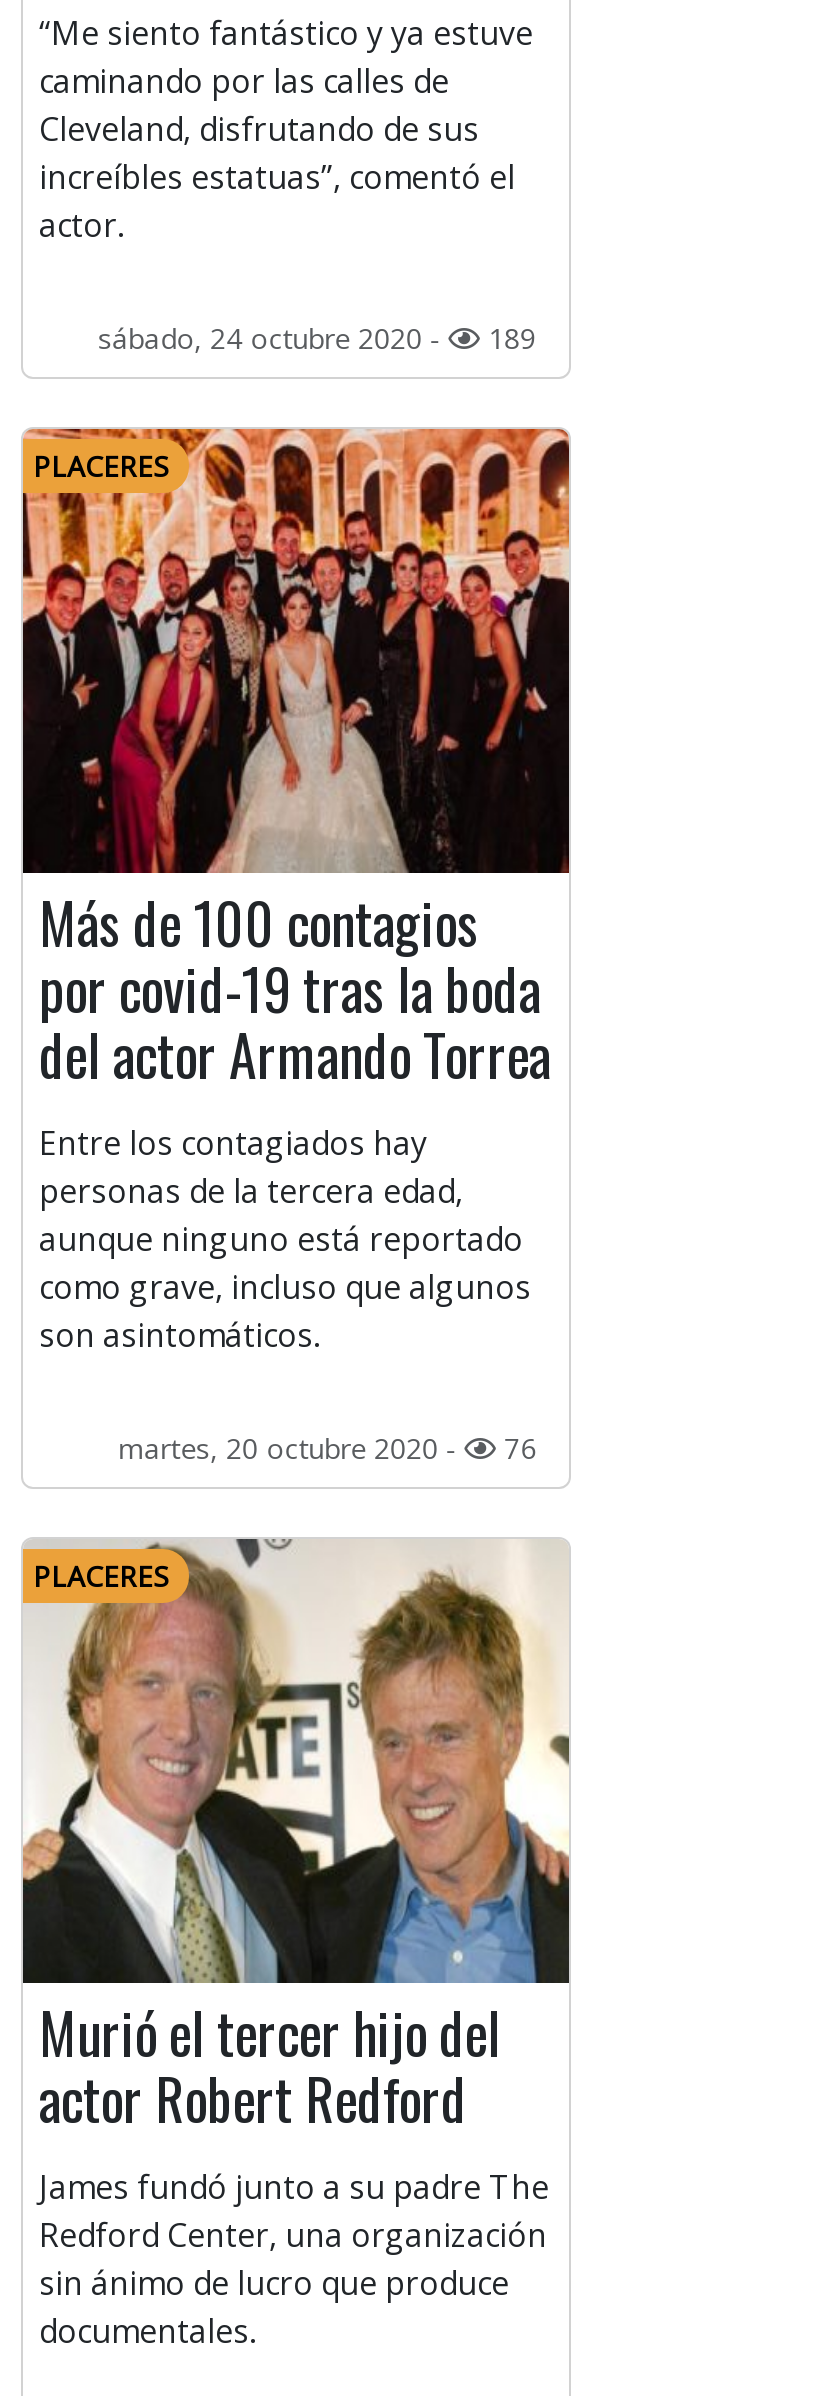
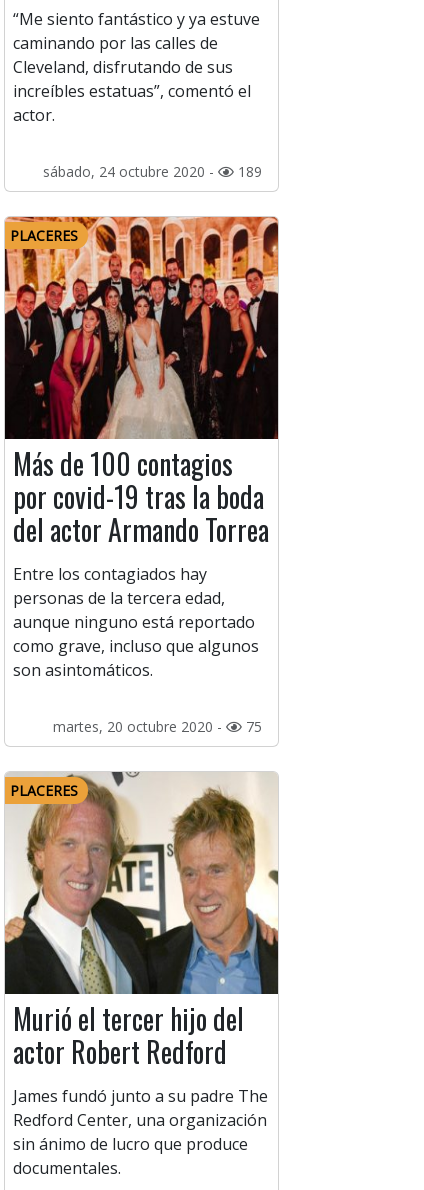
[118,1429,536,1467] martes, 20 octubre 2020 - 76 -> [53,717,262,736] martes, 20 octubre 2020 - 75

